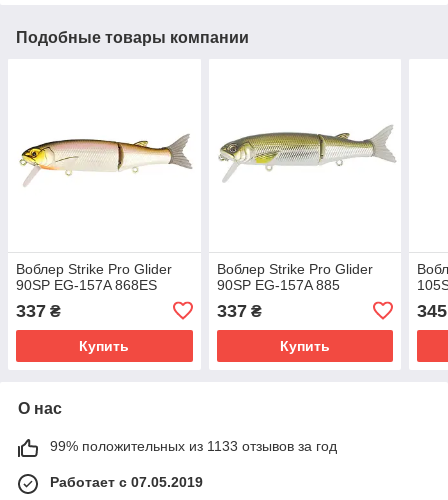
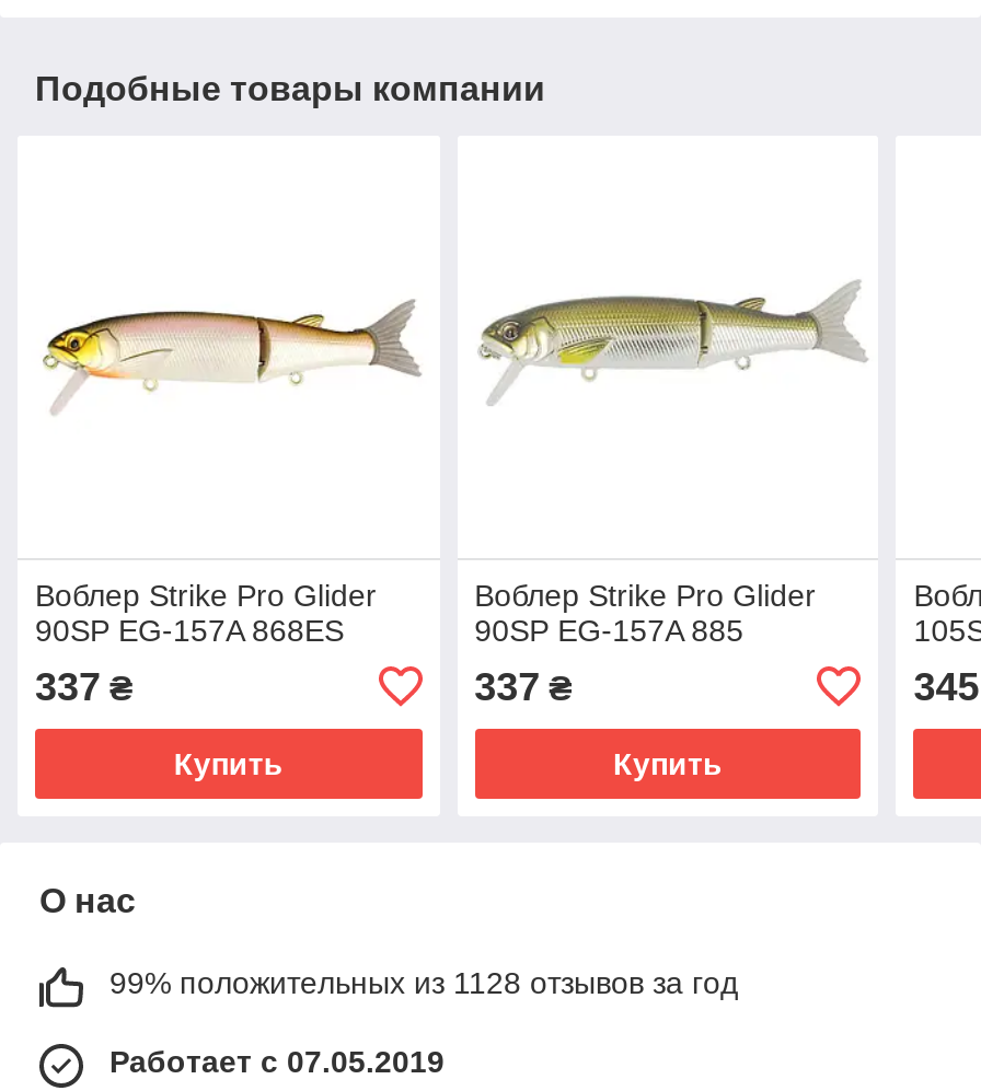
[50,438,337,454] 99% положительных из 1133 отзывов за год -> [109,965,738,1000] 99% положительных из 1128 отзывов за год

